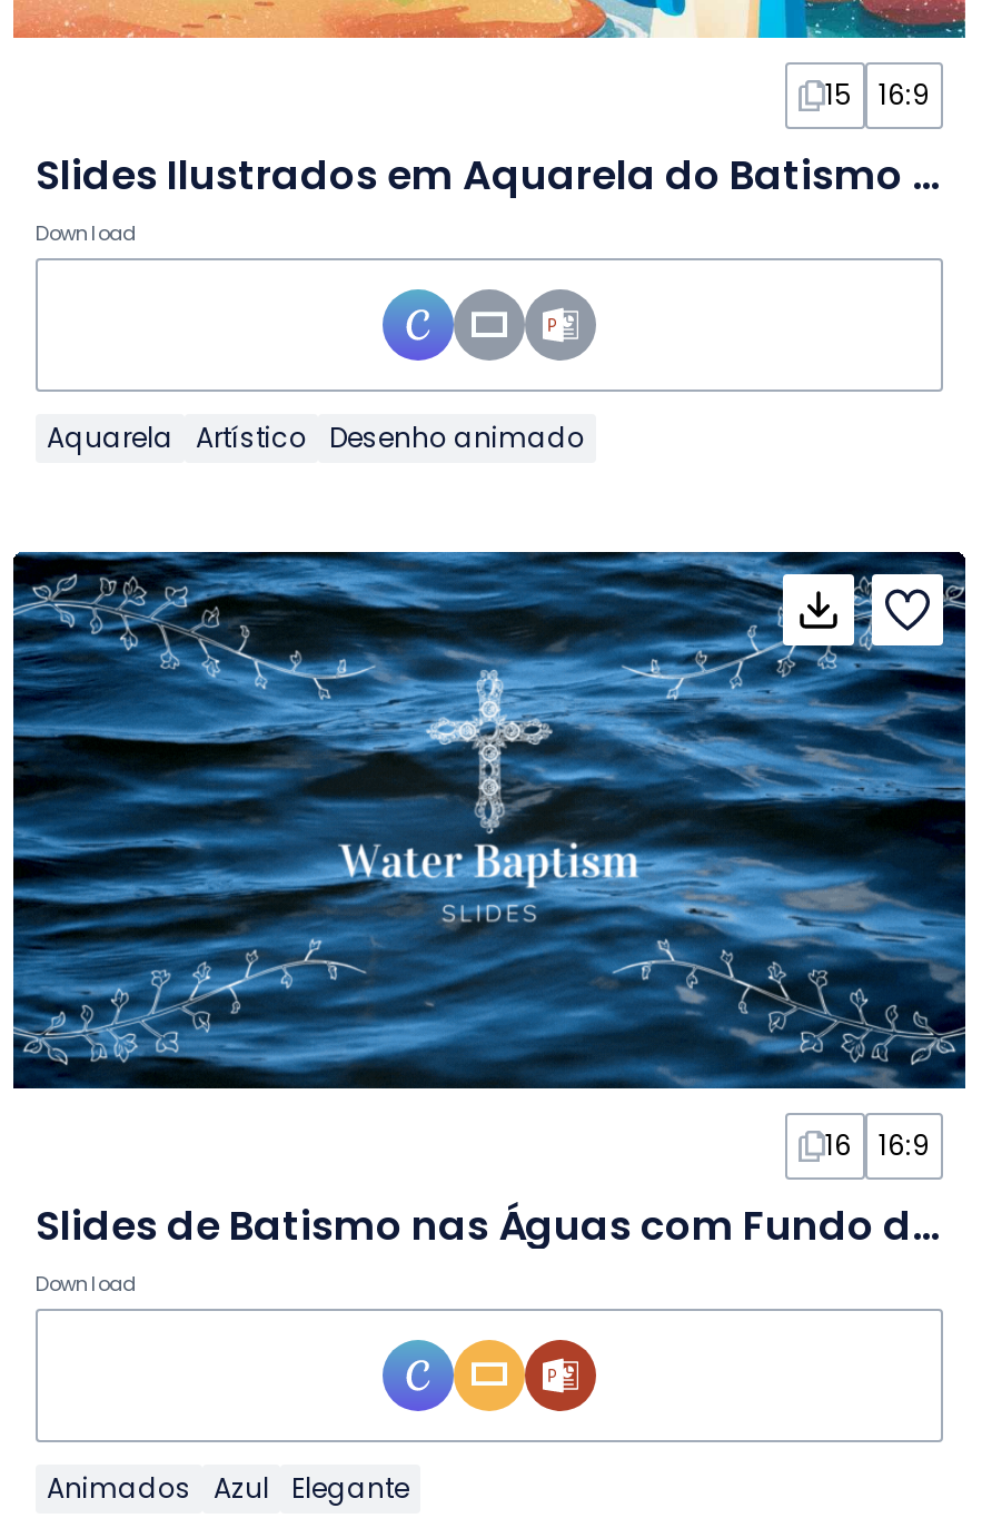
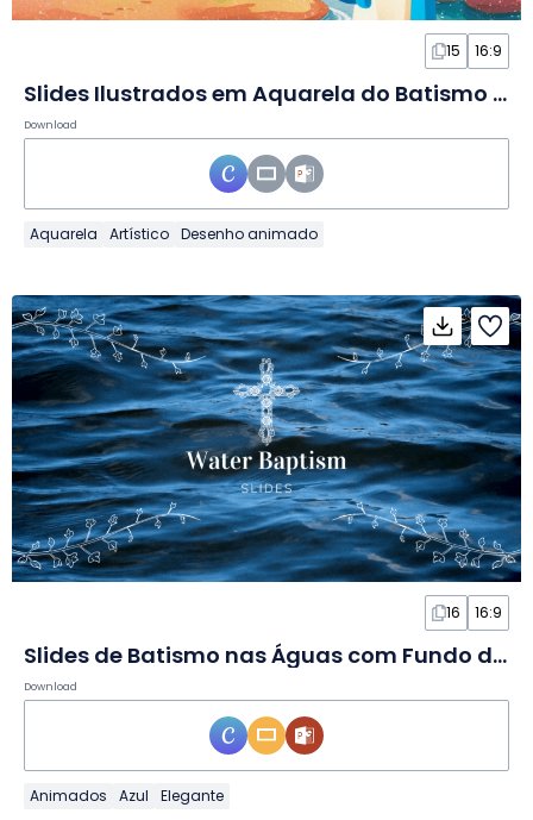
[11,550,968,1091] [image] -> [11,294,522,583] [image]

